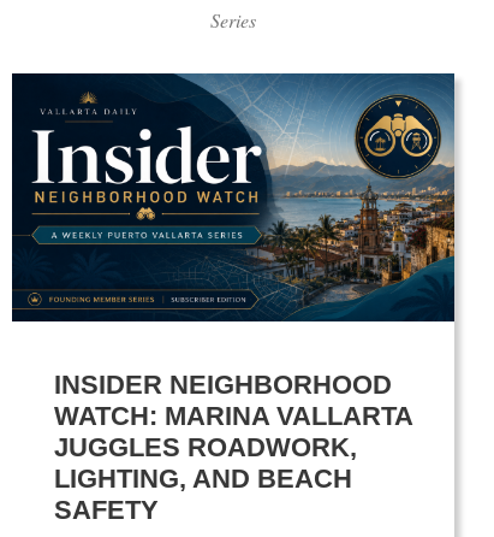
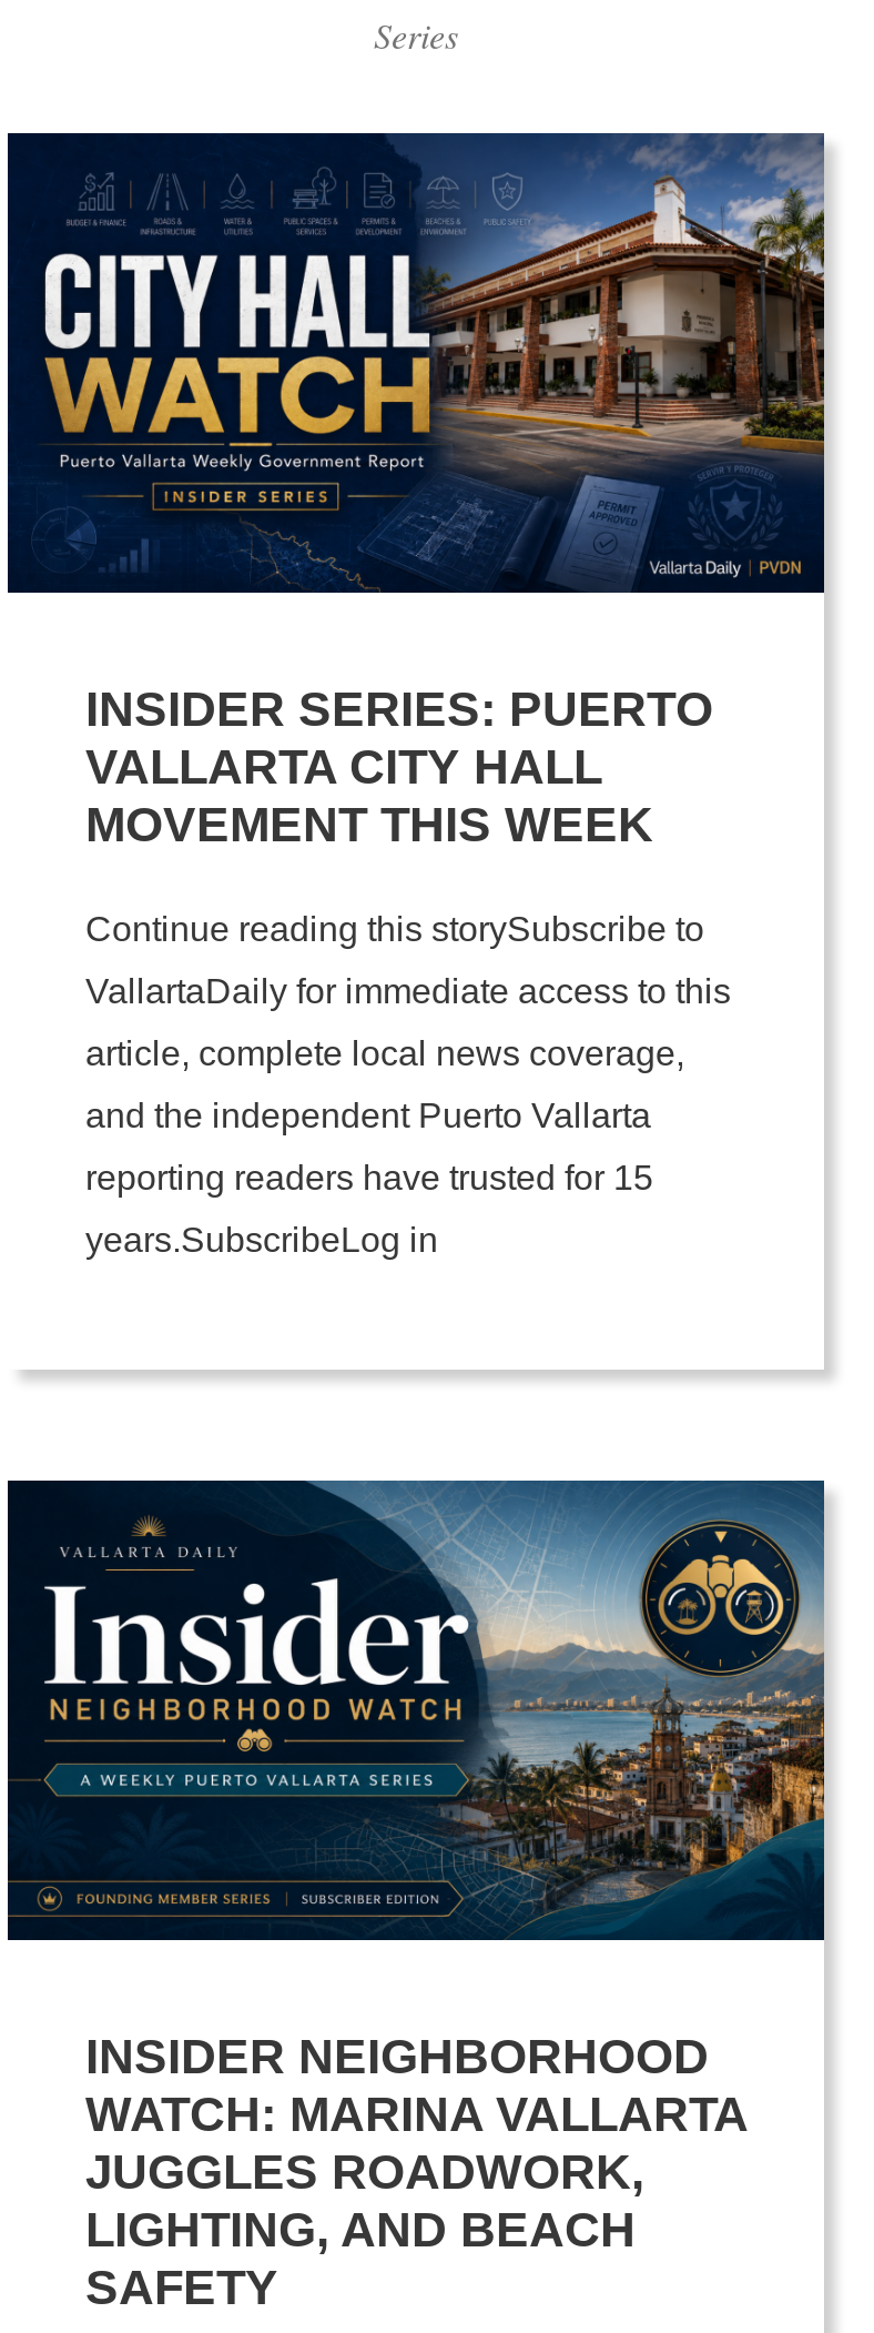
none -> [12,130,826,1259] [image] | INSIDER SERIES: PUERTO | VALLARTA CITY HALL | MOVEMENT THIS WEEK | Continue reading this storySubscribe to | VallartaDaily for immediate access to this | article, complete local news coverage, | and the independent Puerto Vallarta | reporting readers have trusted for 15 | years.SubscribeLog in

